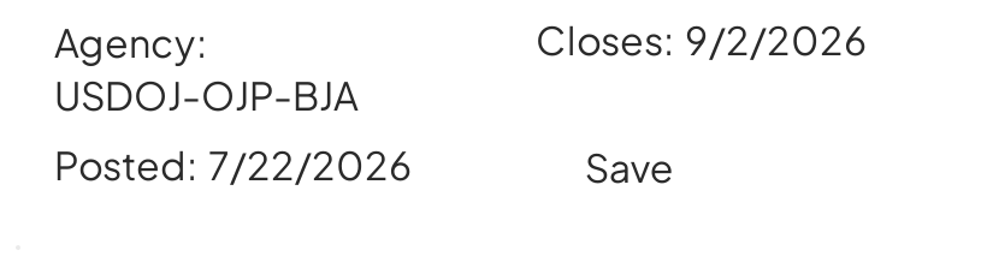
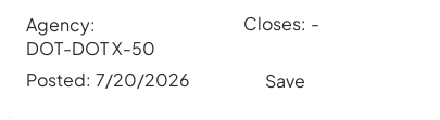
[536,14,868,64] Closes: 9/2/2026 -> [243,12,319,35] Closes: -
[54,69,357,119] USDOJ-OJP-BJA -> [26,37,155,60] DOT-DOT X-50
[54,138,413,189] Posted: 7/22/2026 -> [26,68,190,91] Posted: 7/20/2026

